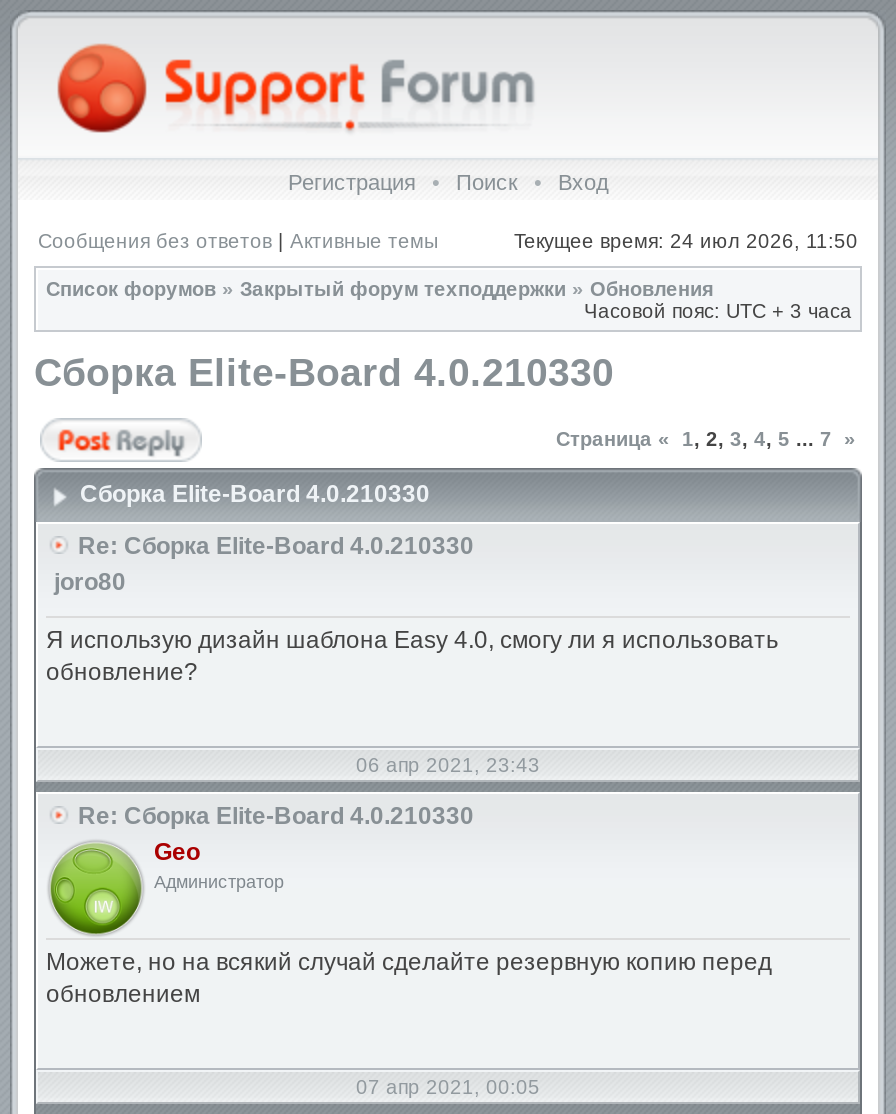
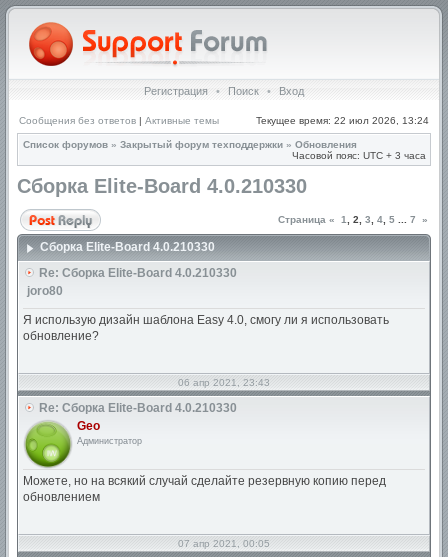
[514,230,858,252] Текущее время: 24 июл 2026, 11:50 -> [256,115,429,126] Текущее время: 22 июл 2026, 13:24

